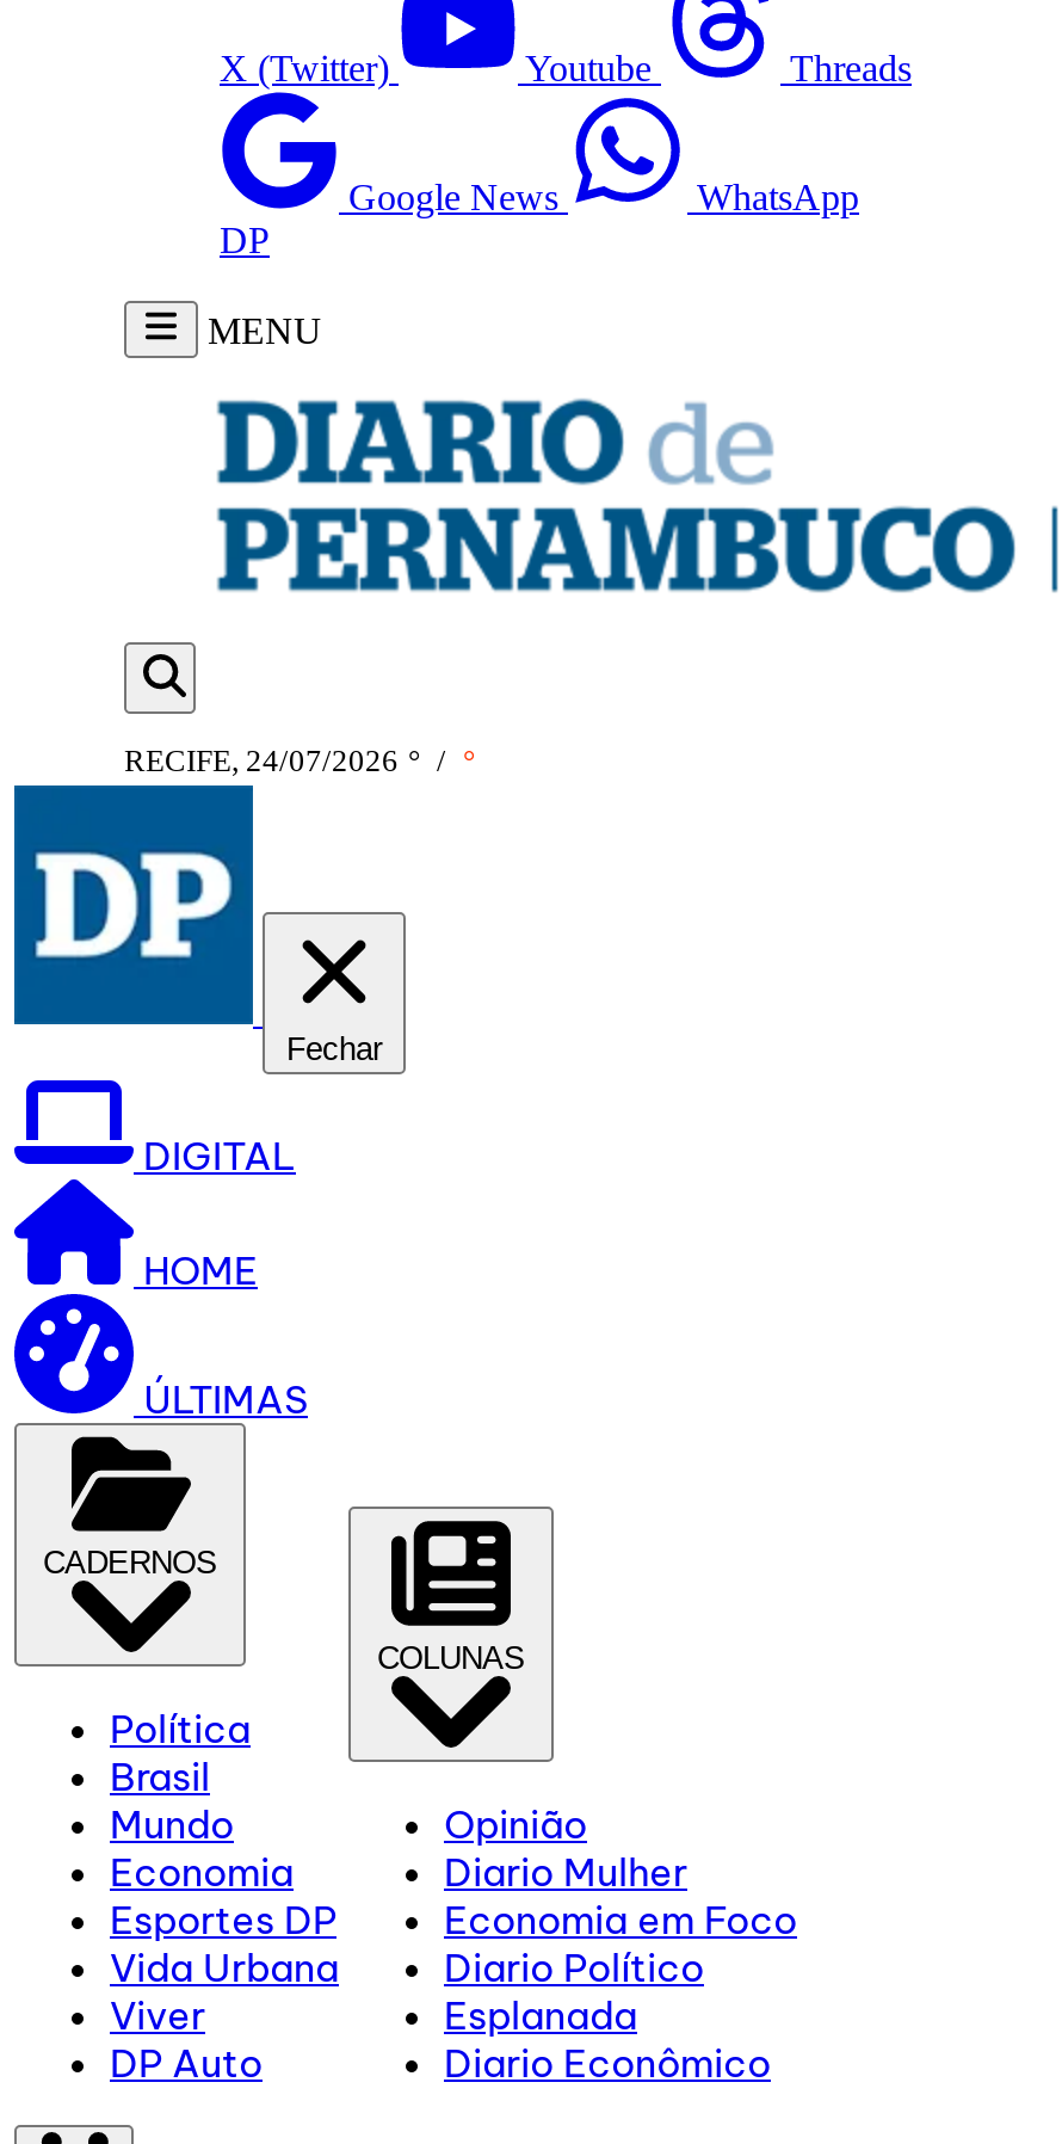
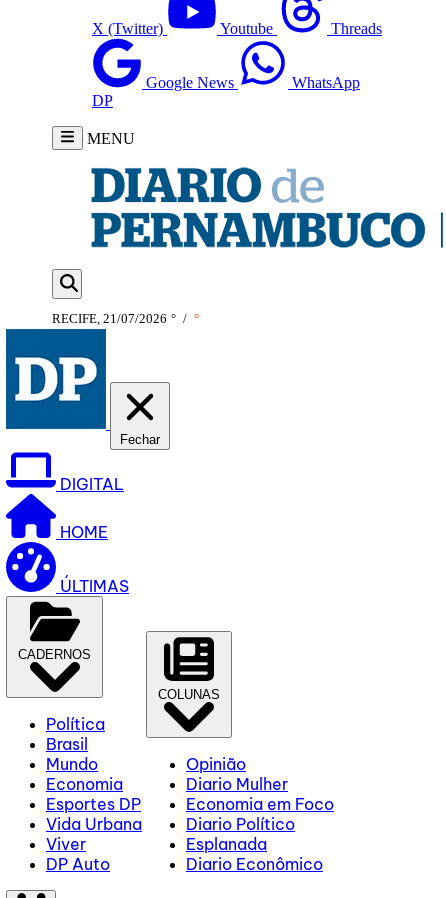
[124,743,475,778] RECIFE, 24/07/2026 ° / ° -> [52,311,199,326] RECIFE, 21/07/2026 ° / °

